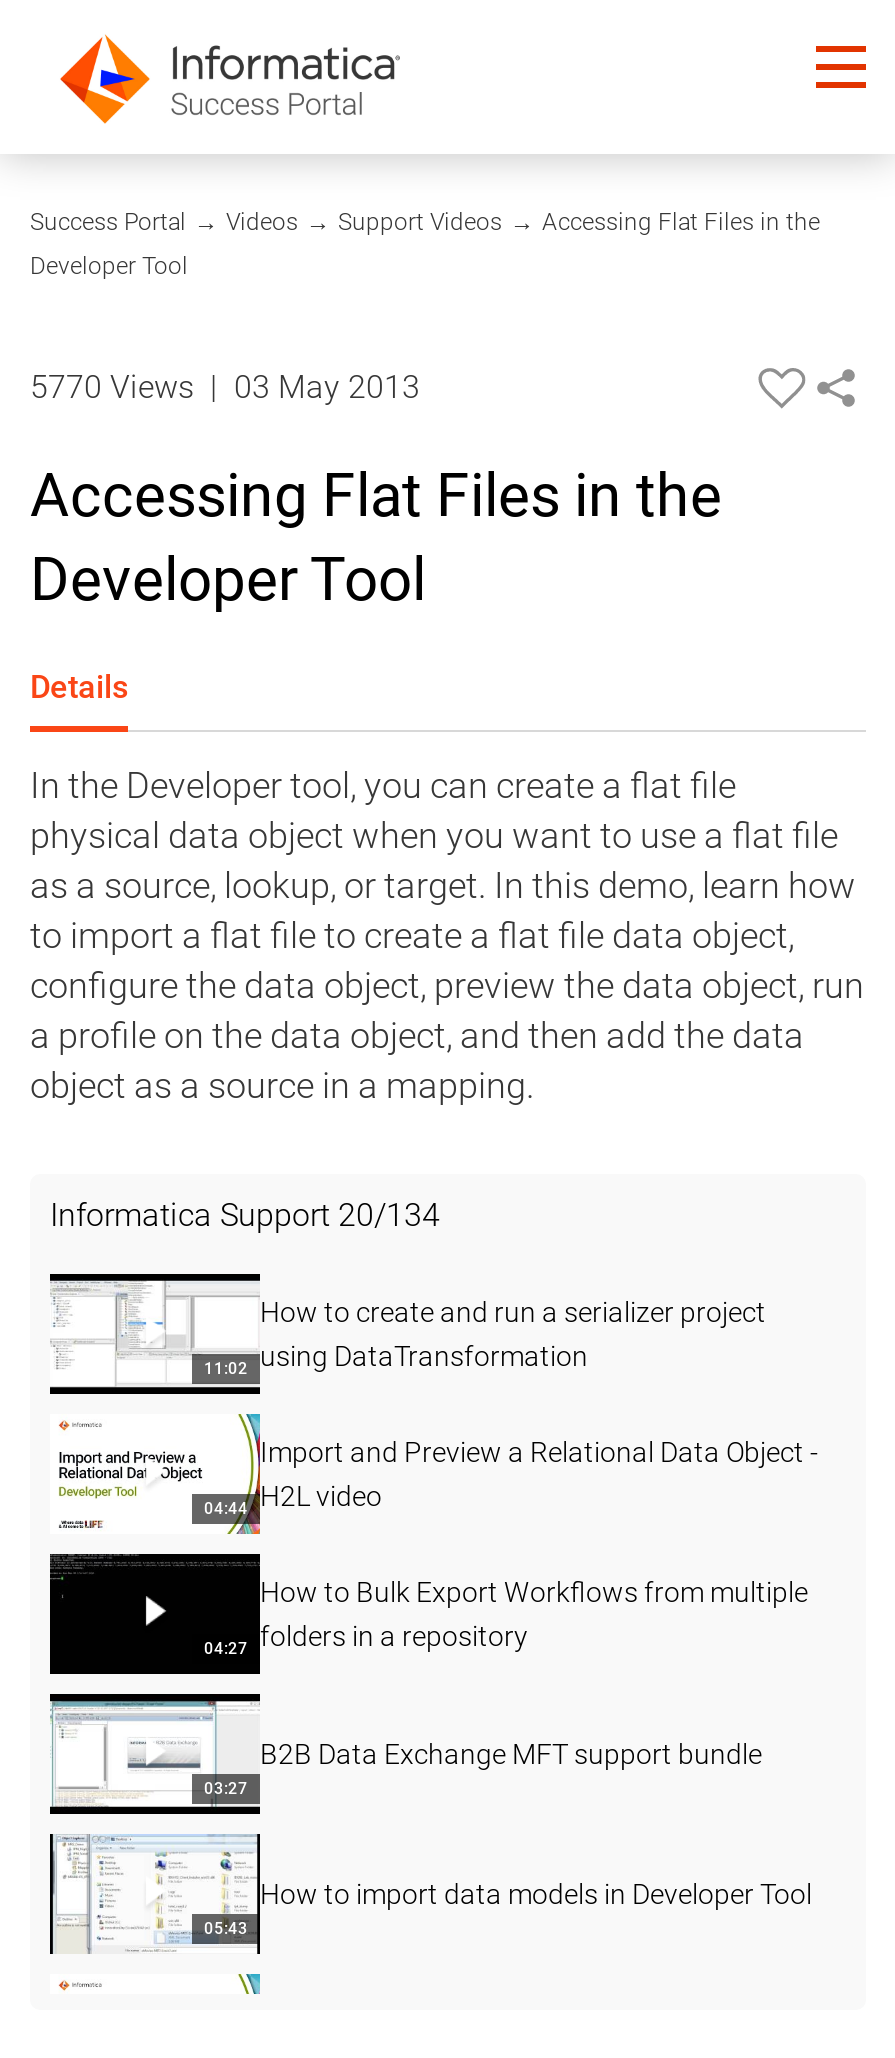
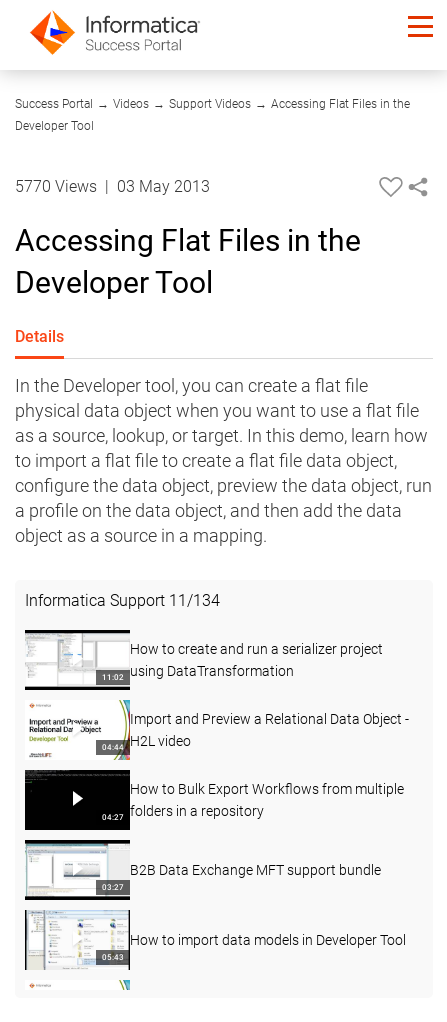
[50,1197,440,1235] Informatica Support 20/134 -> [25,591,220,610] Informatica Support 11/134

